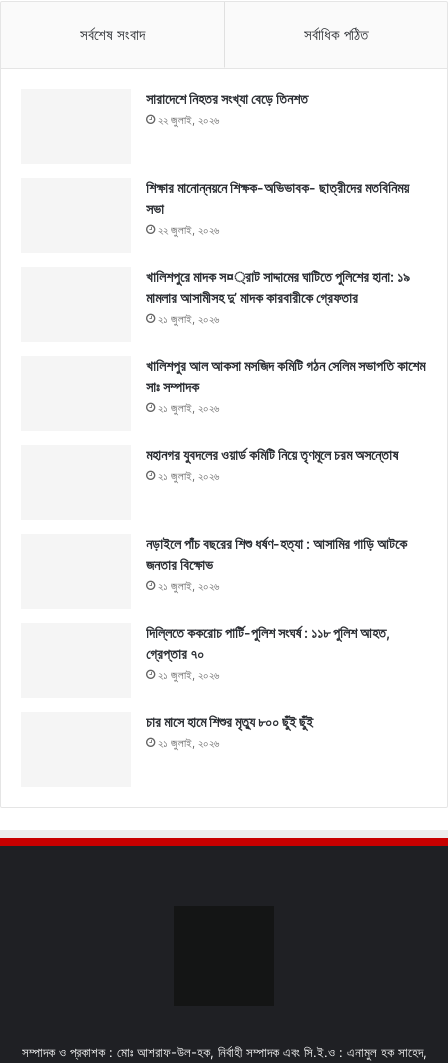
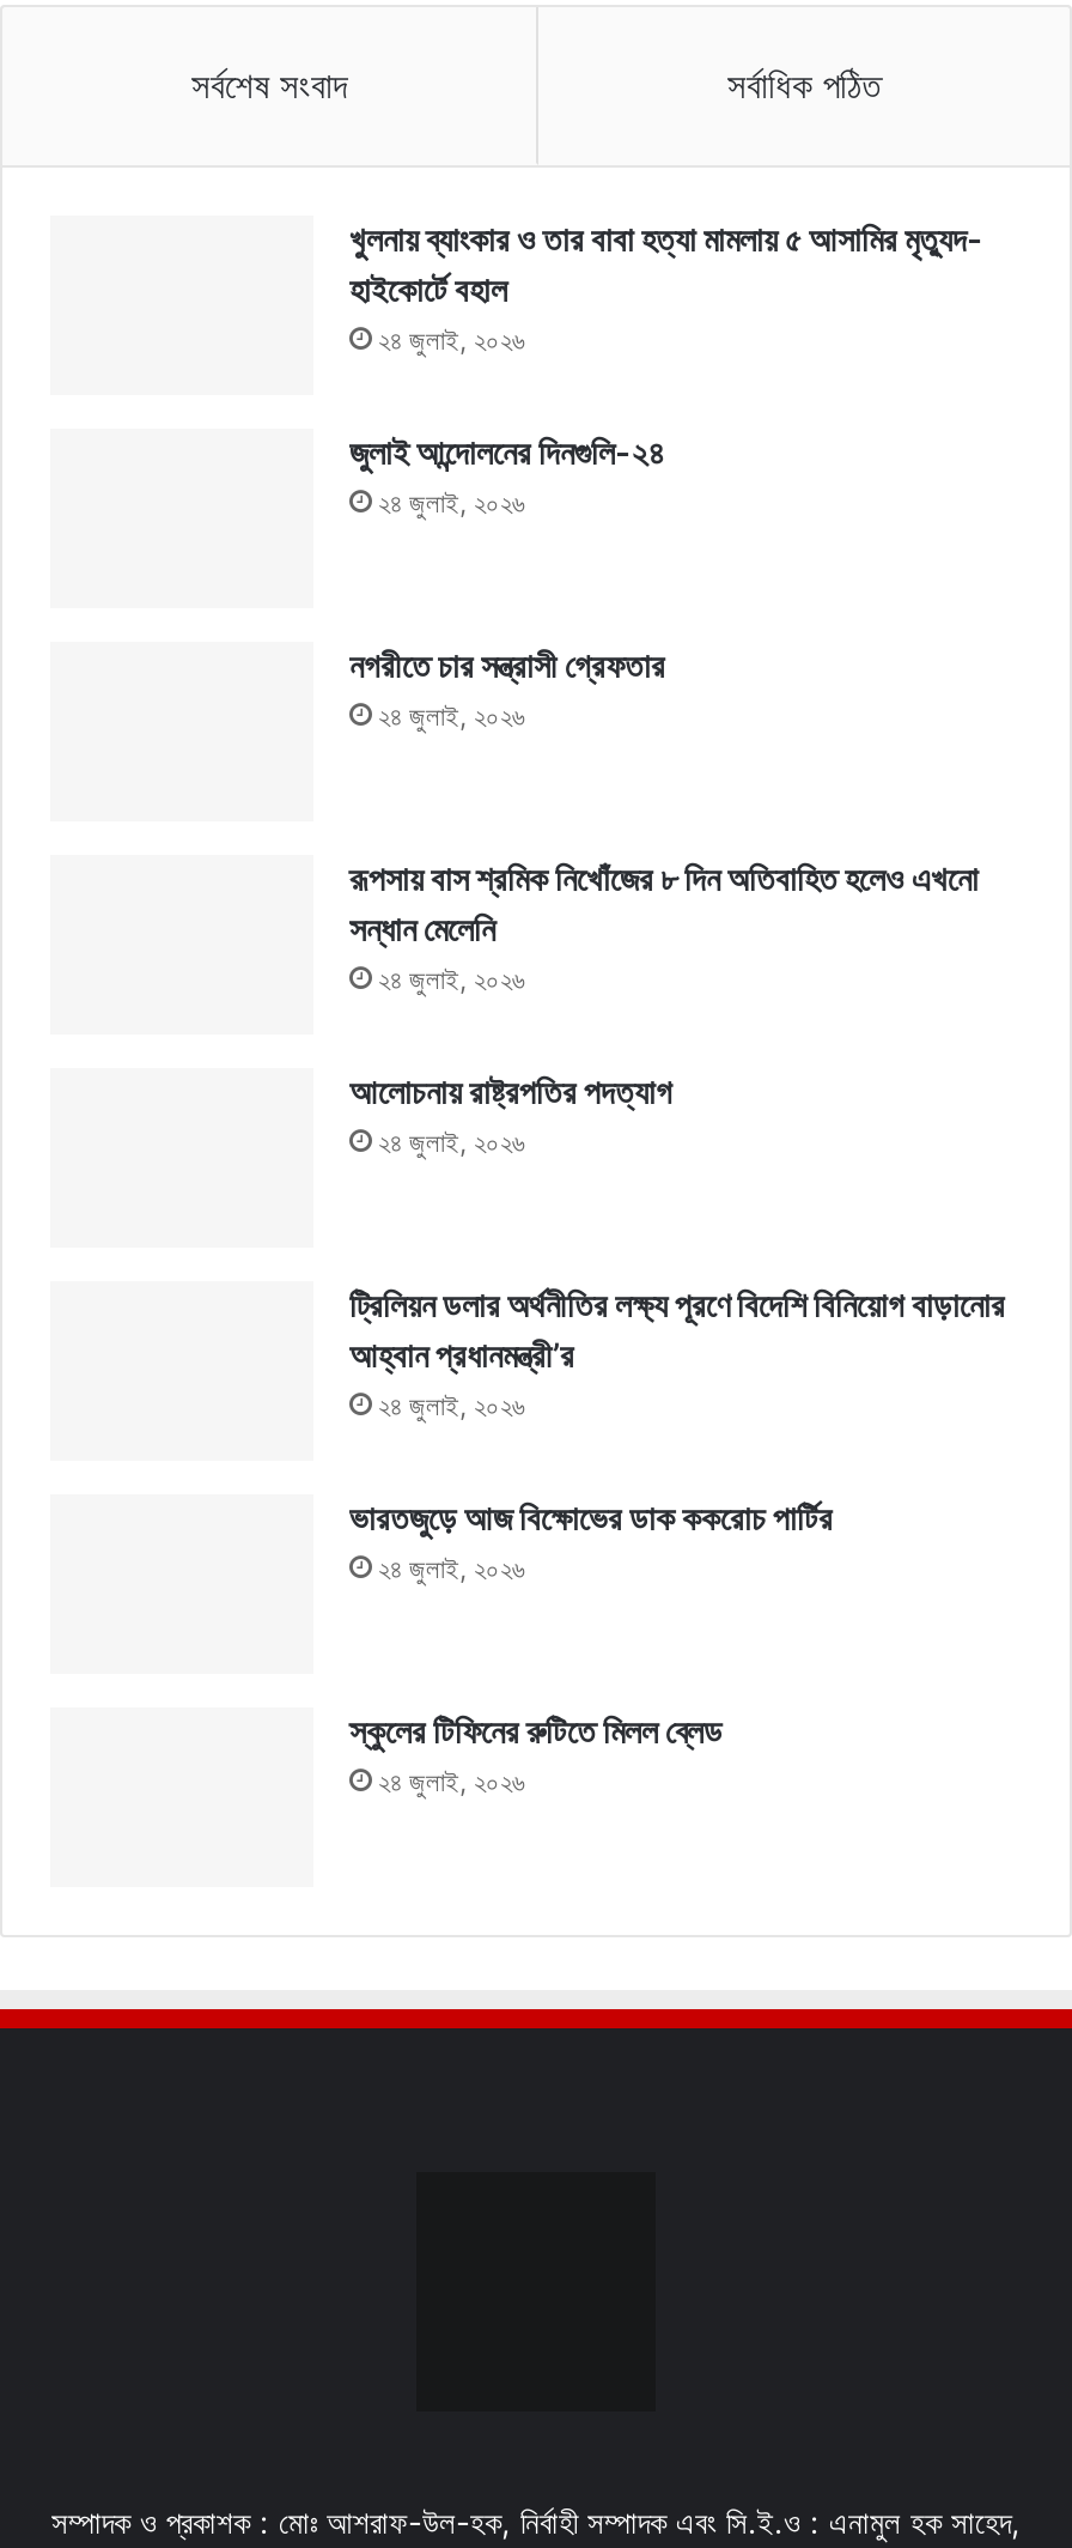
[146,90,308,127] সারাদেশে নিহতর সংখ্যা বেড়ে তিনশত | ২২ জুলাই, ২০২৬ -> [349,218,983,357] খুলনায় ব্যাংকার ও তার বাবা হত্যা মামলায় ৫ আসামির মৃত্যুদ- | হাইকোর্টে বহাল | ২৪ জুলাই, ২০২৬
[146,179,409,237] শিক্ষার মানোন্নয়নে শিক্ষক-অভিভাবক- ছাত্রীদের মতবিনিময় | সভা | ২২ জুলাই, ২০২৬ -> [349,432,665,520] জুলাই আন্দোলনের দিনগুলি-২৪ | ২৪ জুলাই, ২০২৬
[146,268,410,326] খালিশপুরে মাদক স¤্রাট সাদ্দামের ঘাটিতে পুলিশের হানা: ১৯ | মামলার আসামীসহ দু’ মাদক কারবারীকে গ্রেফতার | ২১ জুলাই, ২০২৬ -> [349,645,665,733] নগরীতে চার সন্ত্রাসী গ্রেফতার | ২৪ জুলাই, ২০২৬
[146,357,425,415] খালিশপুর আল আকসা মসজিদ কমিটি গঠন সেলিম সভাপতি কাশেম | সাঃ সম্পাদক | ২১ জুলাই, ২০২৬ -> [349,858,979,997] রূপসায় বাস শ্রমিক নিখোঁজের ৮ দিন অতিবাহিত হলেও এখনো | সন্ধান মেলেনি | ২৪ জুলাই, ২০২৬
[146,446,398,483] মহানগর যুবদলের ওয়ার্ড কমিটি নিয়ে তৃণমূলে চরম অসন্তোষ | ২১ জুলাই, ২০২৬ -> [349,1071,672,1160] আলোচনায় রাষ্ট্রপতির পদত্যাগ | ২৪ জুলাই, ২০২৬
[146,535,407,593] নড়াইলে পাঁচ বছরের শিশু ধর্ষণ-হত্যা : আসামির গাড়ি আটকে | জনতার বিক্ষোভ | ২১ জুলাই, ২০২৬ -> [349,1284,1005,1423] ট্রিলিয়ন ডলার অর্থনীতির লক্ষ্য পূরণে বিদেশি বিনিয়োগ বাড়ানোর | আহ্বান প্রধানমন্ত্রী’র | ২৪ জুলাই, ২০২৬
[146,624,390,682] দিল্লিতে ককরোচ পার্টি-পুলিশ সংঘর্ষ : ১১৮ পুলিশ আহত, | গ্রেপ্তার ৭০ | ২১ জুলাই, ২০২৬ -> [349,1497,833,1586] ভারতজুড়ে আজ বিক্ষোভের ডাক ককরোচ পার্টির | ২৪ জুলাই, ২০২৬
[146,713,313,750] চার মাসে হামে শিশুর মৃত্যু ৮০০ ছুঁই ছুঁই | ২১ জুলাই, ২০২৬ -> [349,1710,723,1799] স্কুলের টিফিনের রুটিতে মিলল ব্লেড | ২৪ জুলাই, ২০২৬

